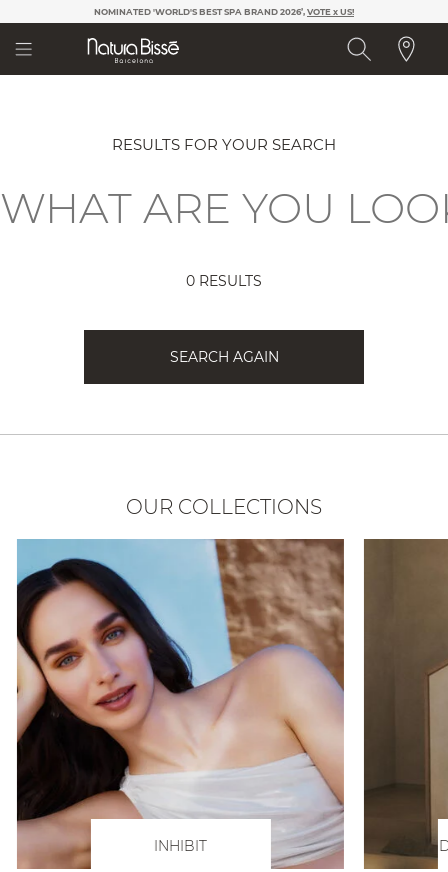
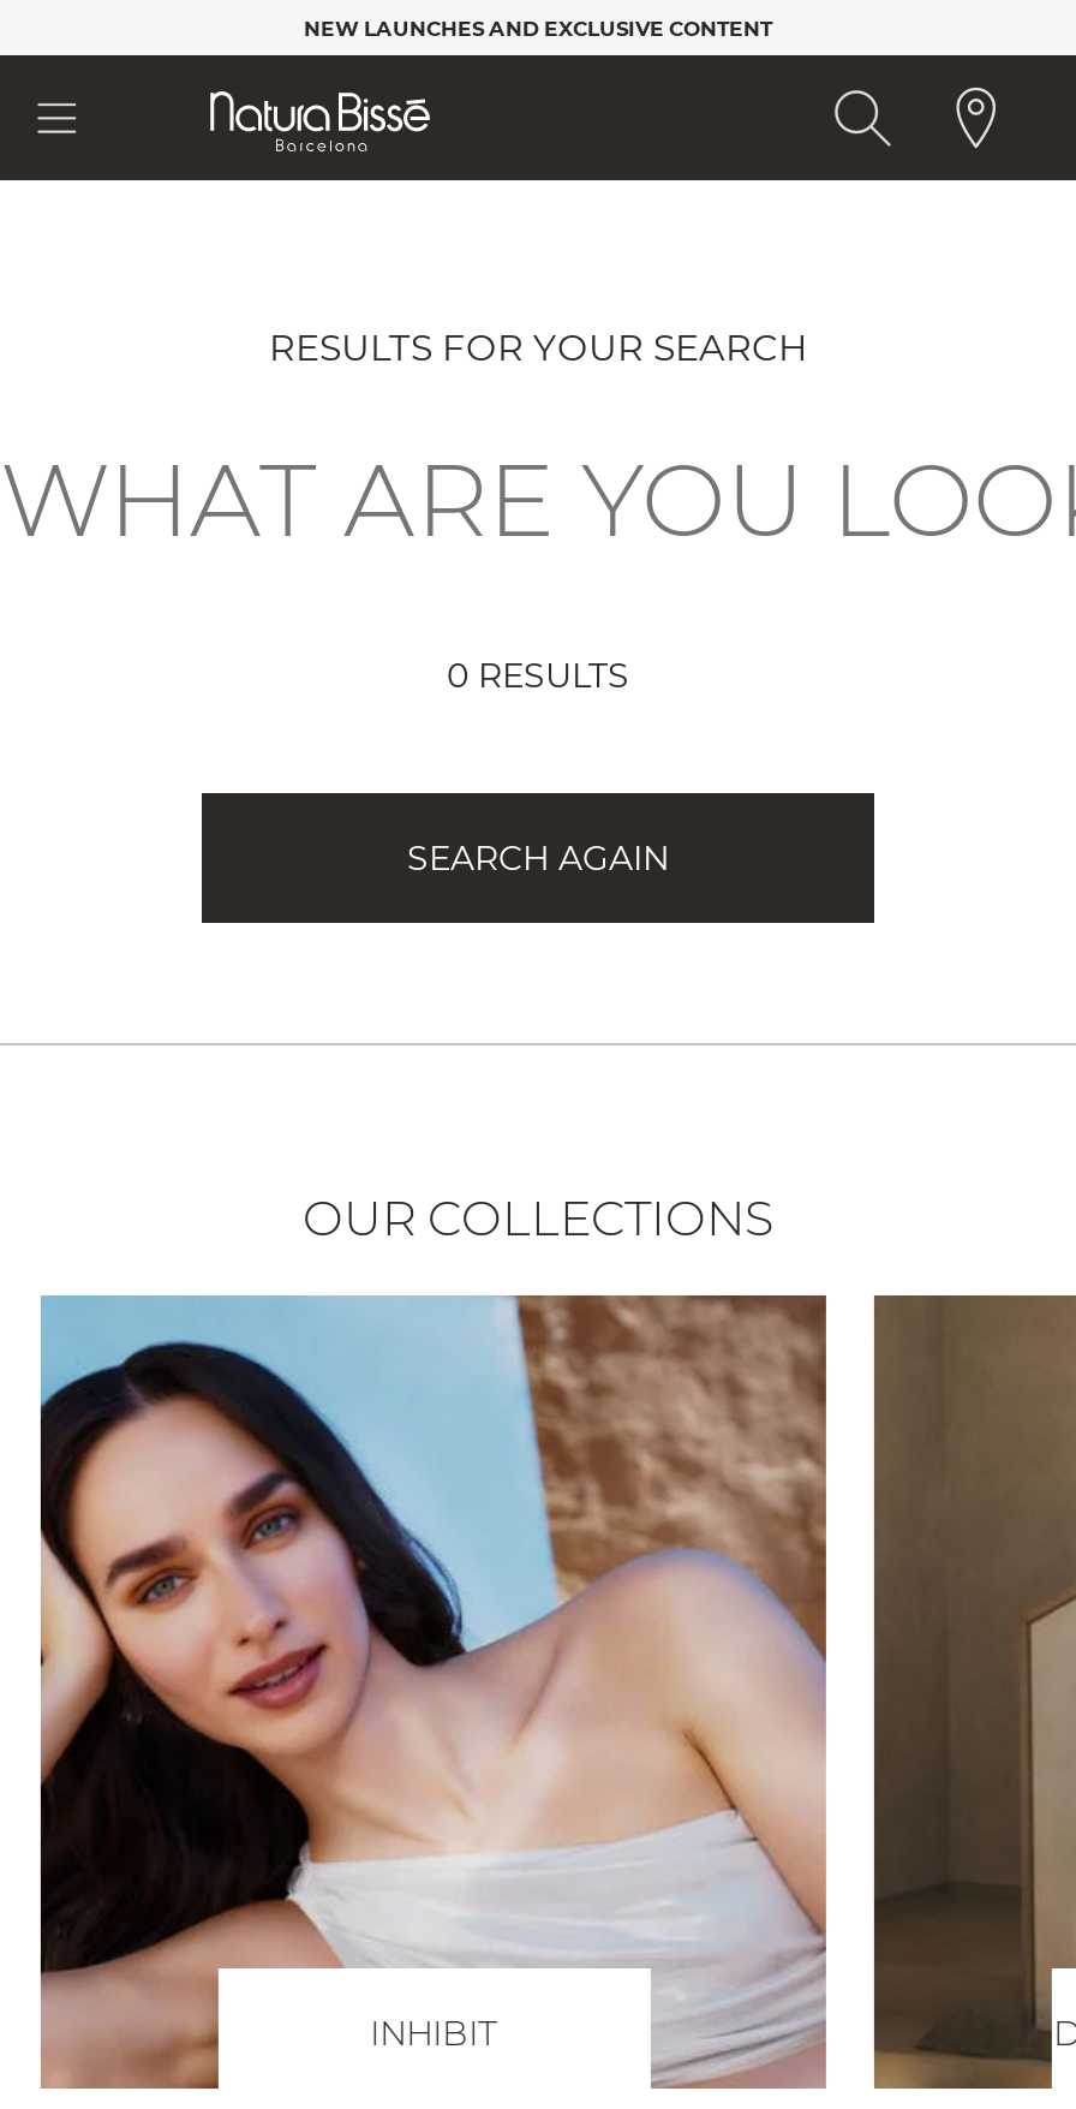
[94,7,354,17] NOMINATED 'WORLD'S BEST SPA BRAND 2026’, VOTE x US! -> [304,17,772,41] NEW LAUNCHES AND EXCLUSIVE CONTENT

